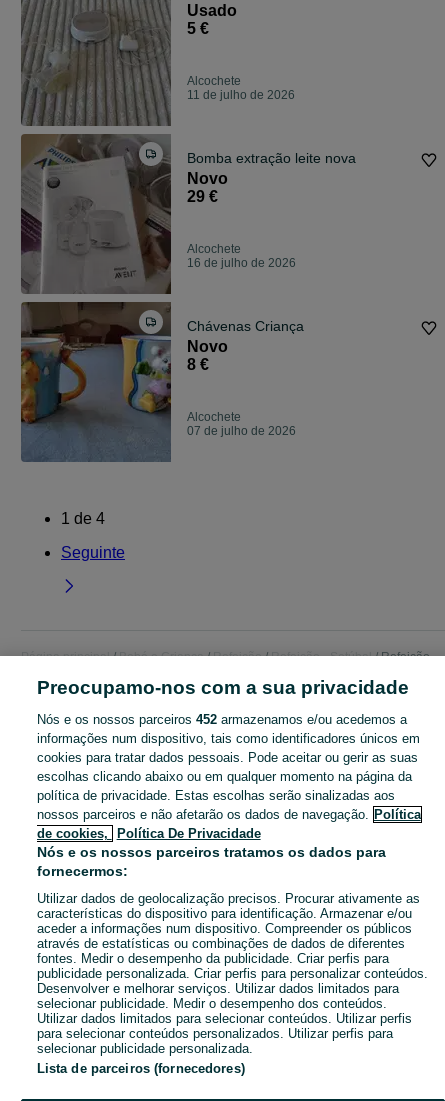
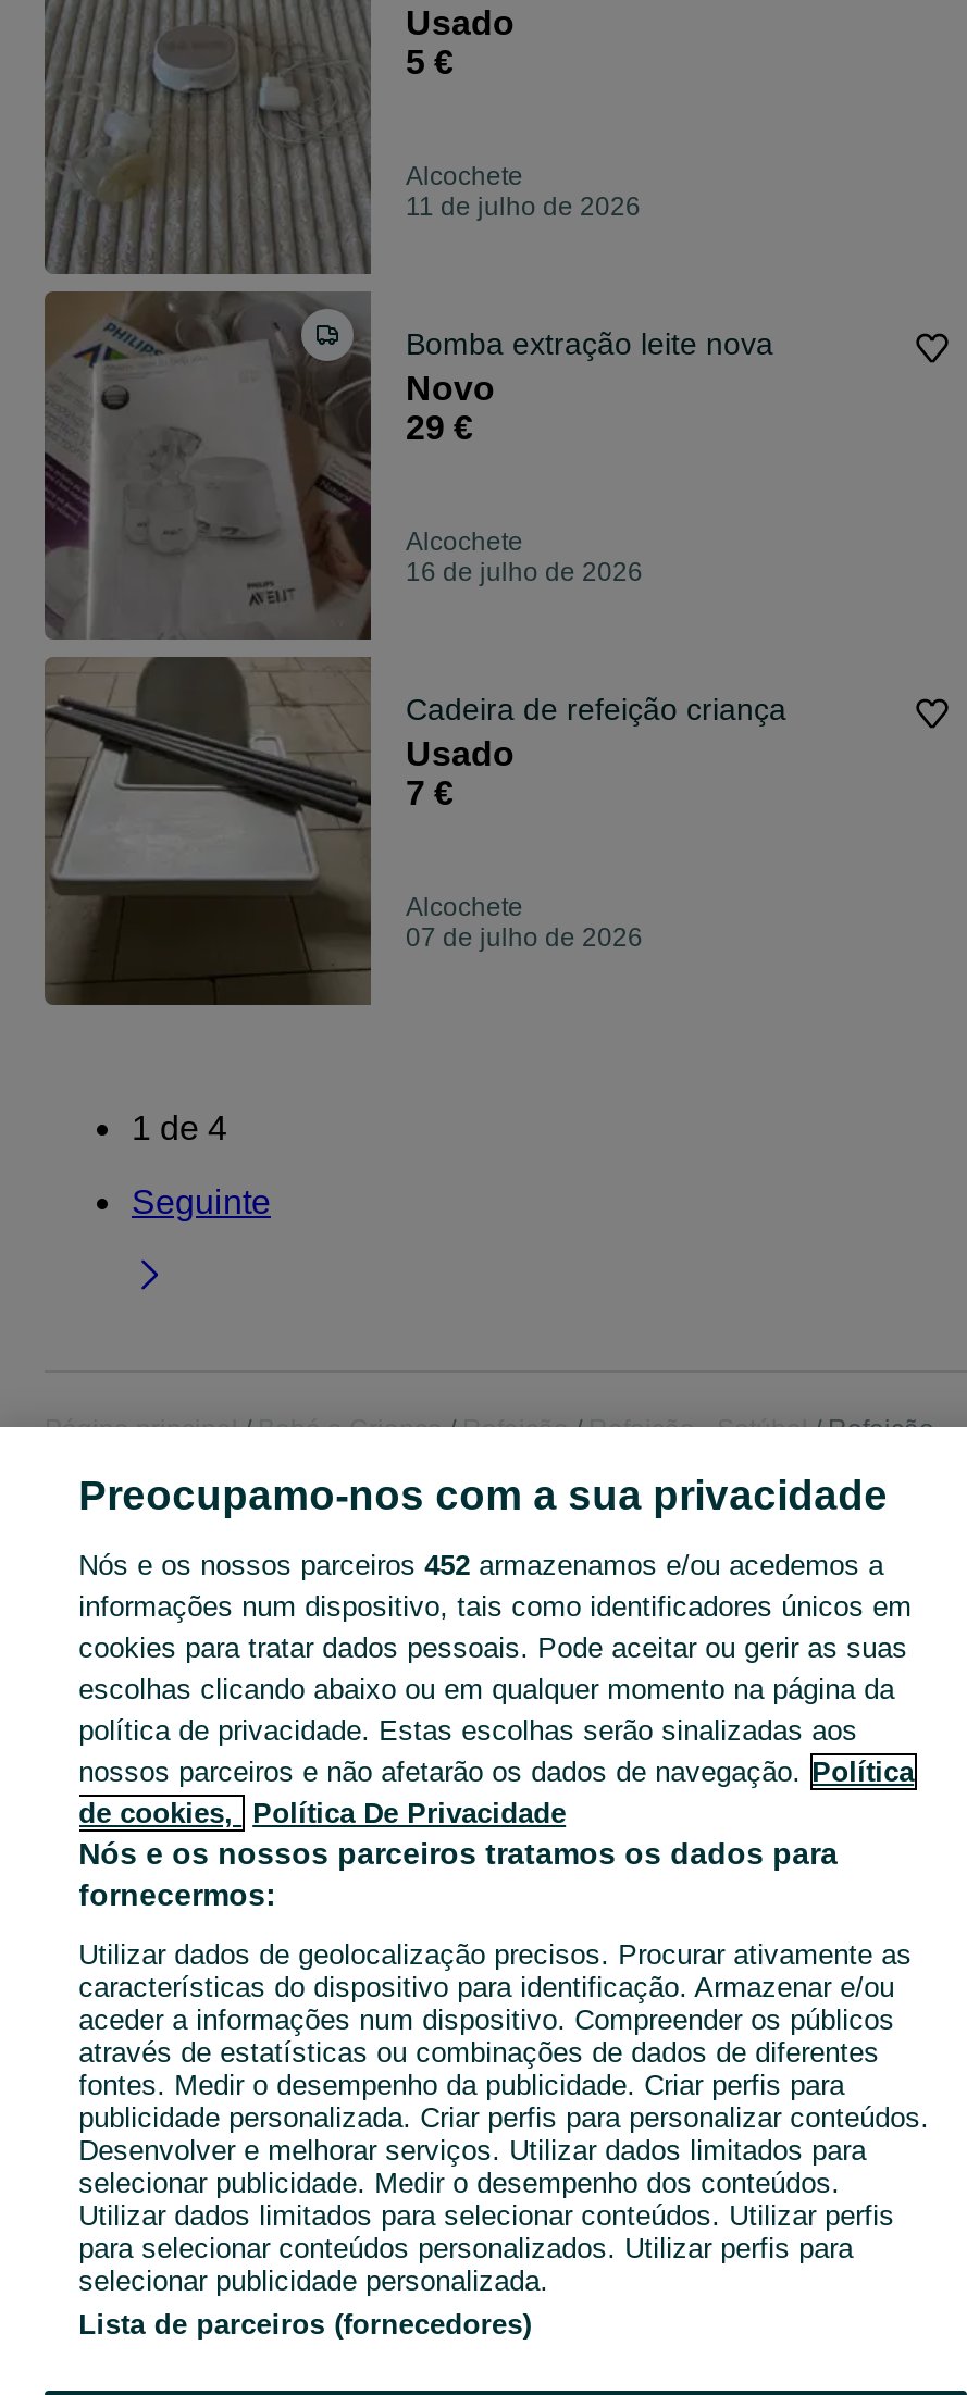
[22,302,304,462] [image] | Chávenas Criança | Novo | 8 € -> [47,659,786,1005] [image] | Cadeira de refeição criança | Usado | 7 €

